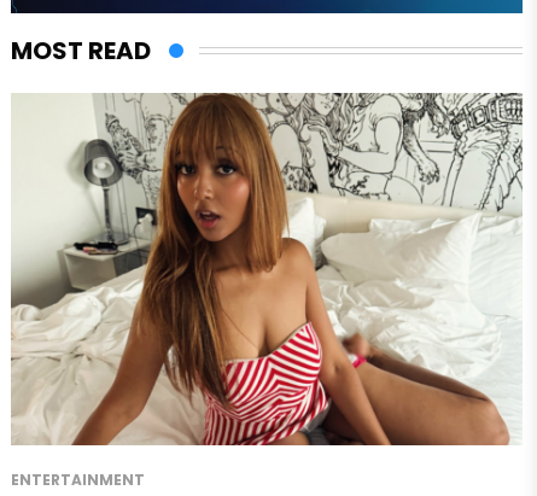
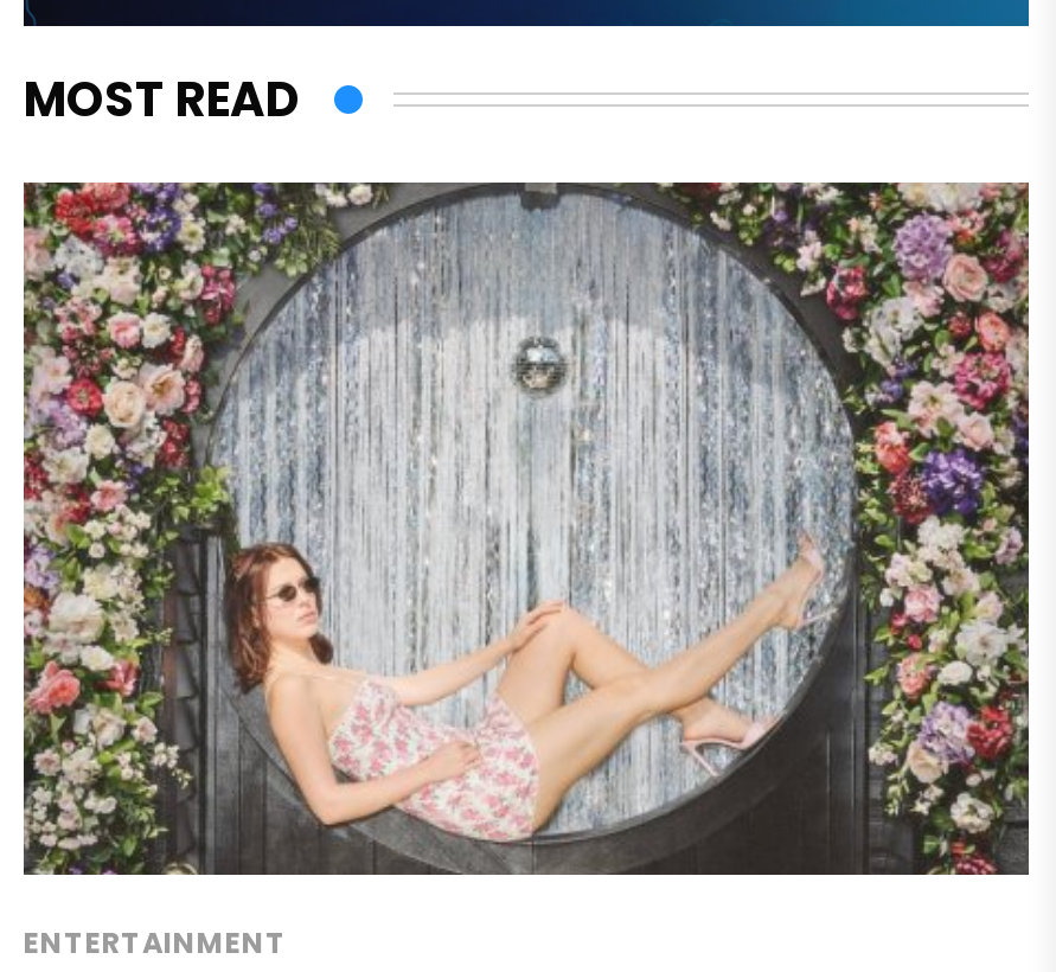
[11,93,523,447] [image] -> [21,180,1031,877] [image]

